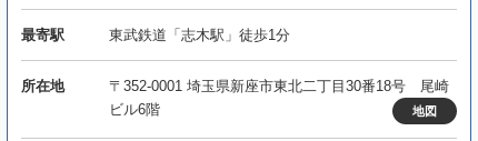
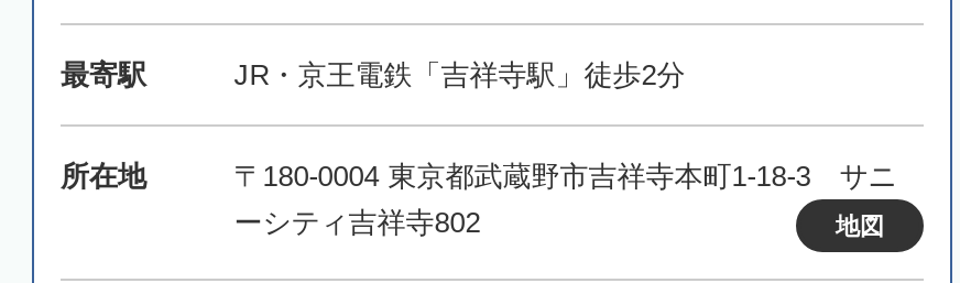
[109,26,290,43] 東武鉄道「志木駅」徒歩1分 -> [234,58,685,91] JR・京王電鉄「吉祥寺駅」徒歩2分
[109,77,449,117] 〒352-0001 埼玉県新座市東北二丁目30番18号 尾崎 | ビル6階 -> [234,159,897,238] 〒180-0004 東京都武蔵野市吉祥寺本町1-18-3 サニ | ーシティ吉祥寺802

